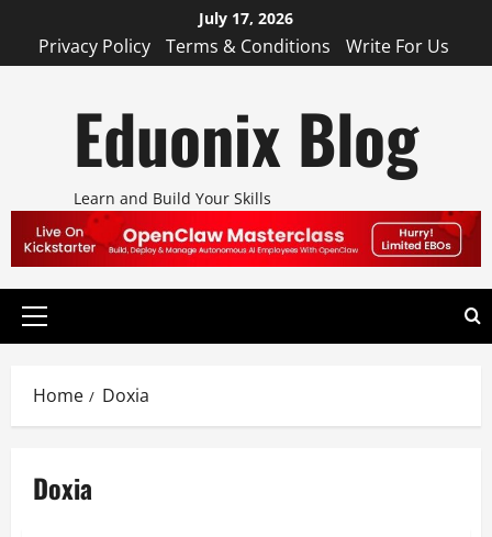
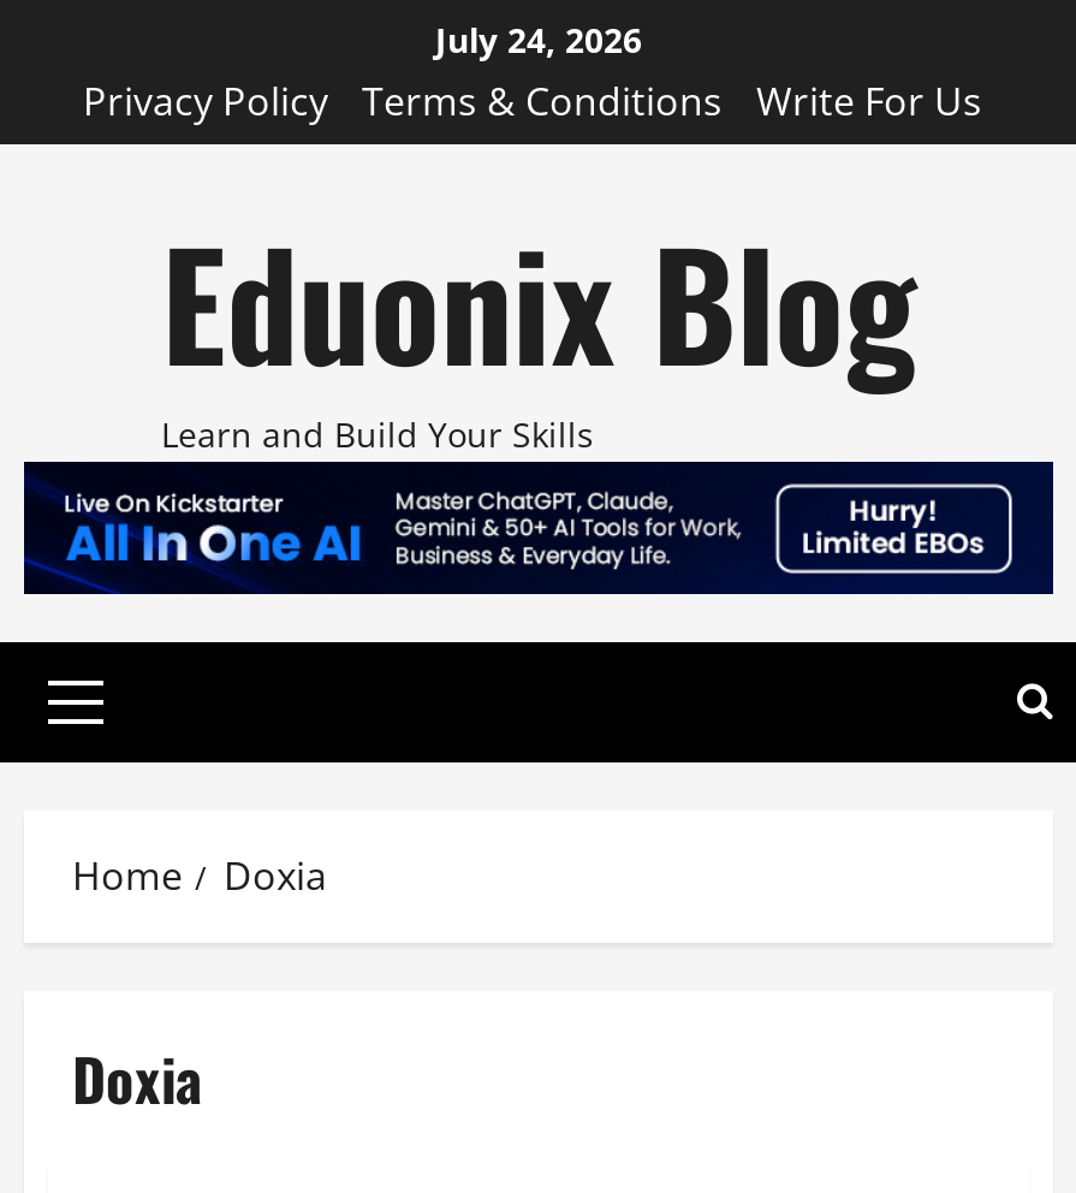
[199,8,293,29] July 17, 2026 -> [435,17,642,63] July 24, 2026
[10,210,482,268] [image] -> [22,459,1056,596] [image]

